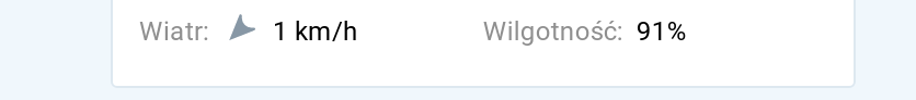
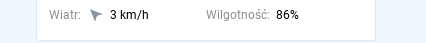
[273,16,358,47] 1 km/h -> [110,8,149,22] 3 km/h
[483,16,687,47] Wilgotność: 91% -> [206,8,299,22] Wilgotność: 86%

